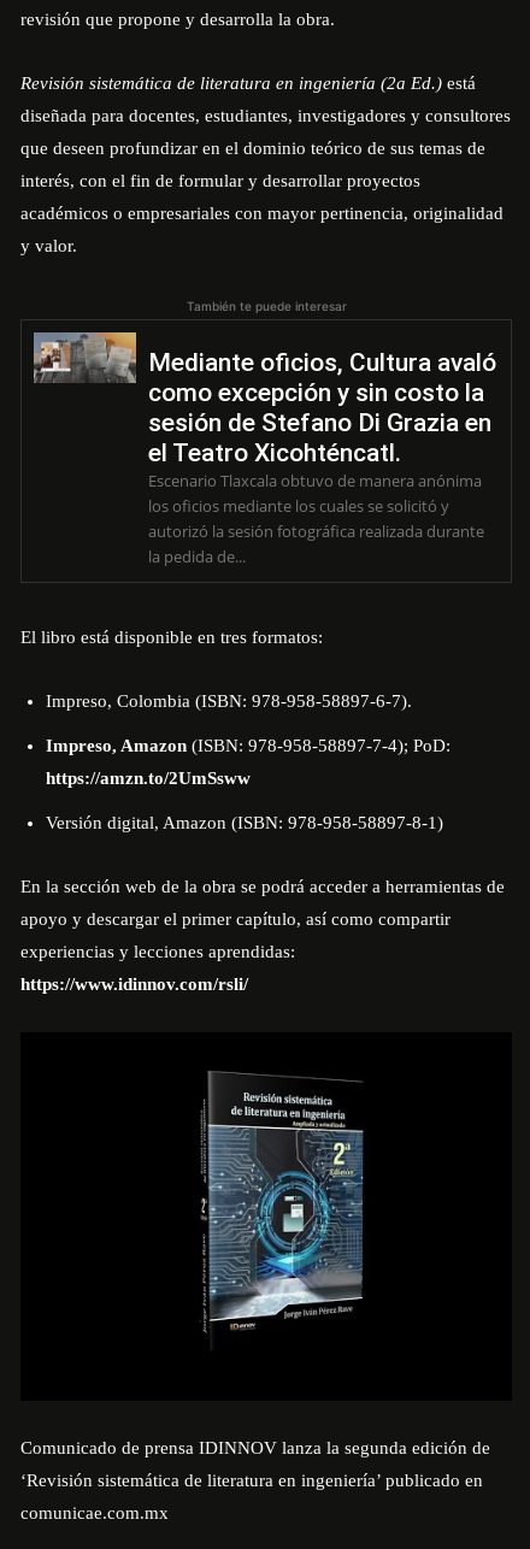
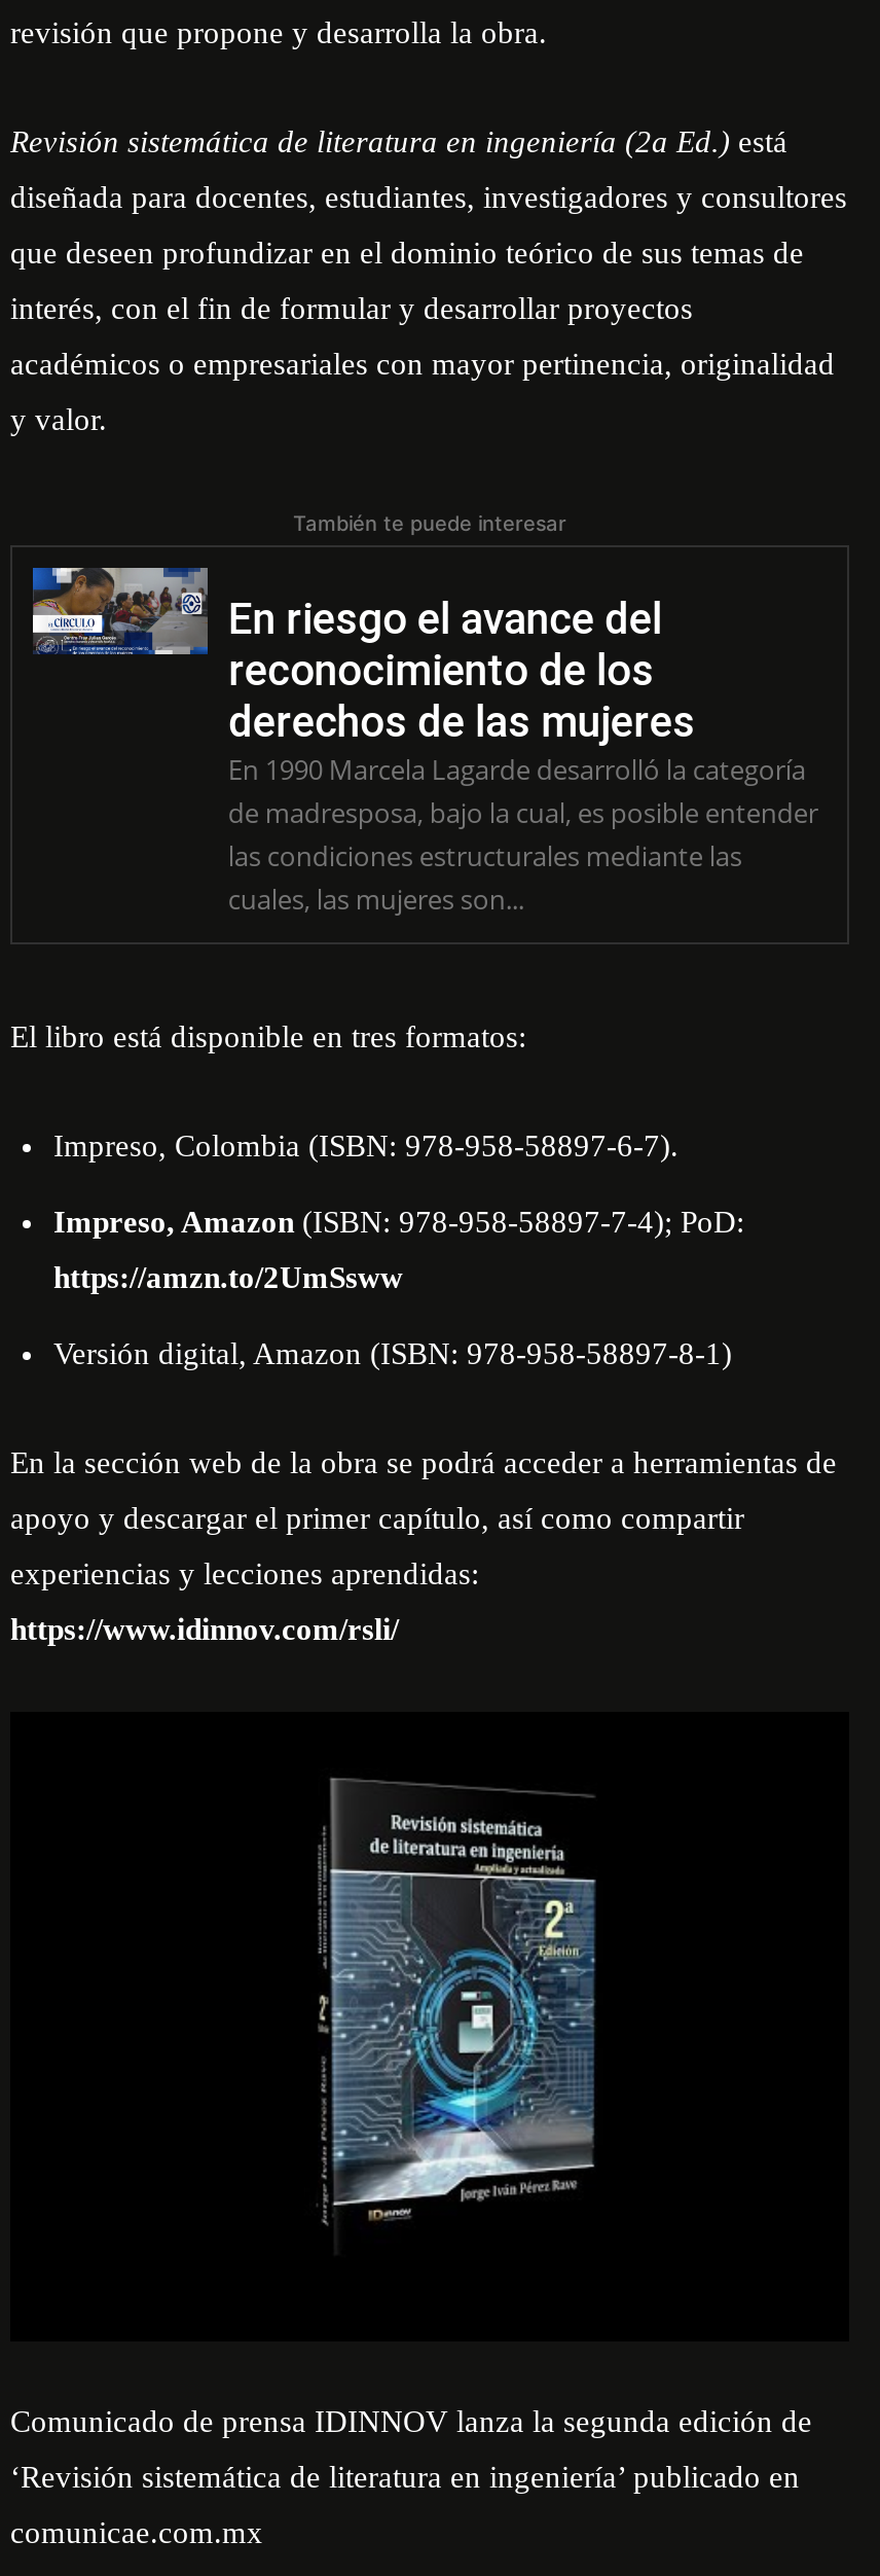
[33,331,496,567] [image] | Mediante oficios, Cultura avaló | como excepción y sin costo la | sesión de Stefano Di Grazia en | el Teatro Xicohténcatl. | Escenario Tlaxcala obtuvo de manera anónima | los oficios mediante los cuales se solicitó y | autorizó la sesión fotográfica realizada durante | la pedida de... -> [31,566,818,918] [image] | En riesgo el avance del | reconocimiento de los | derechos de las mujeres | En 1990 Marcela Lagarde desarrolló la categoría | de madresposa, bajo la cual, es posible entender | las condiciones estructurales mediante las | cuales, las mujeres son...

